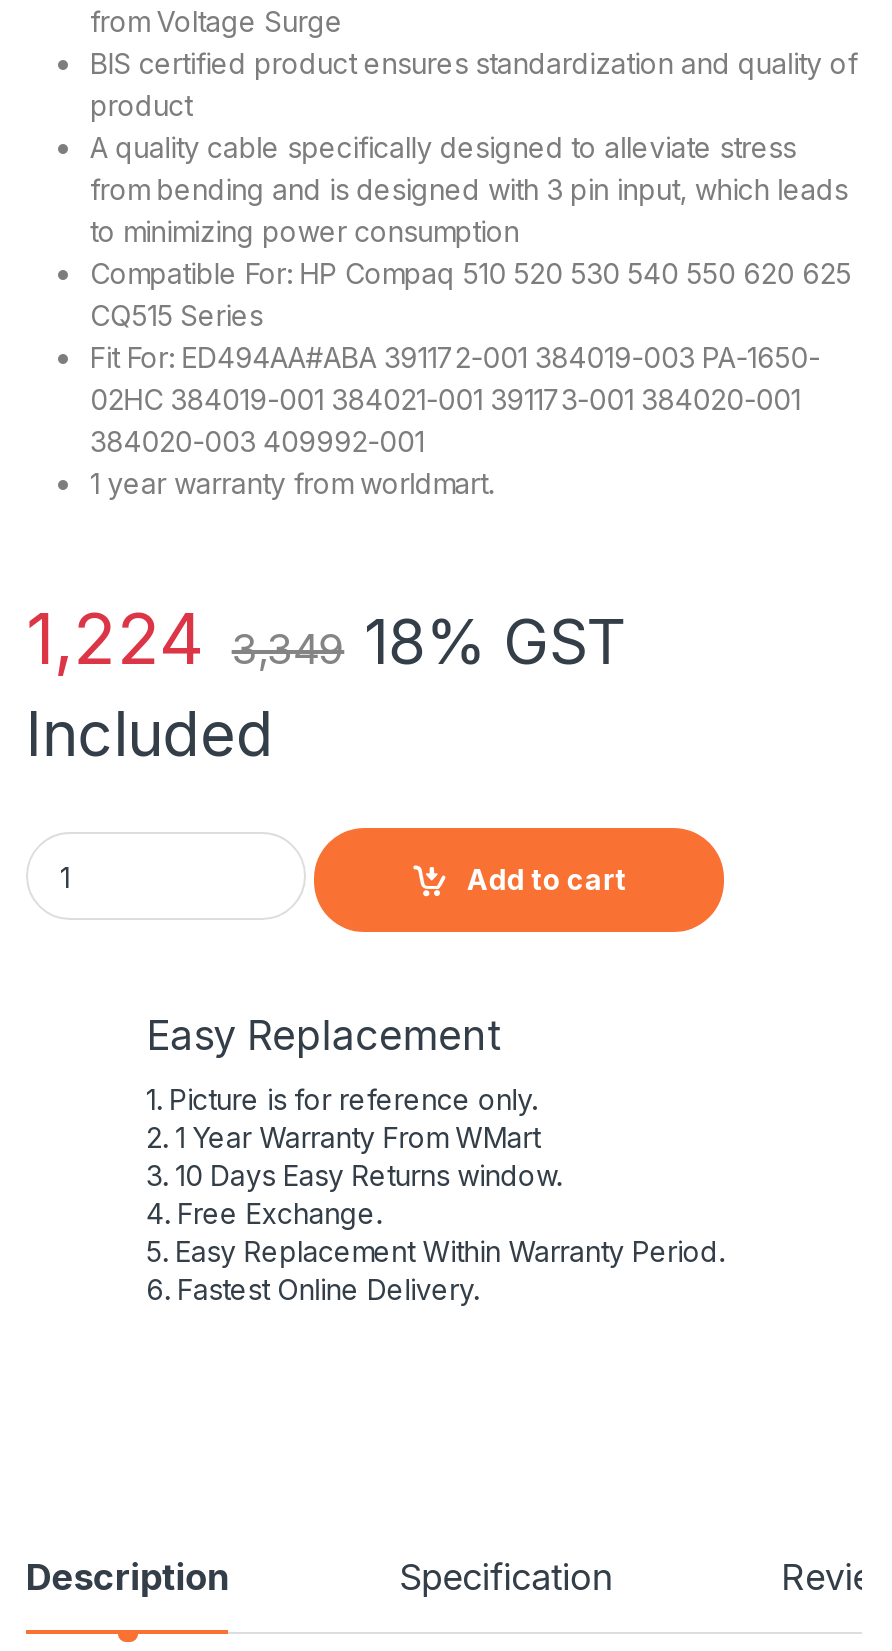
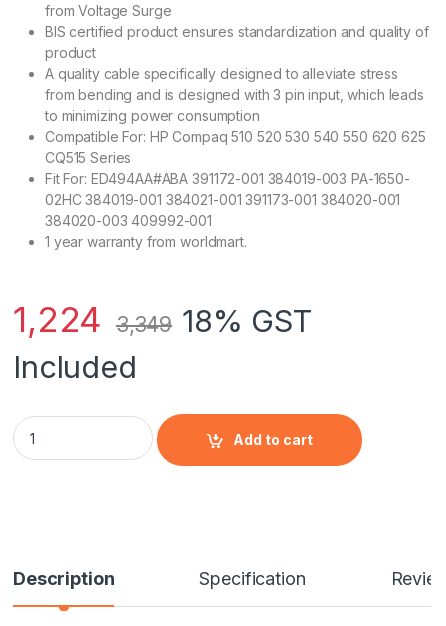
[146,1010,724,1306] Easy Replacement | 1. Picture is for reference only. | 2. 1 Year Warranty From WMart | 3. 10 Days Easy Returns window. | 4. Free Exchange. | 5. Easy Replacement Within Warranty Period. | 6. Fastest Online Delivery. -> none

